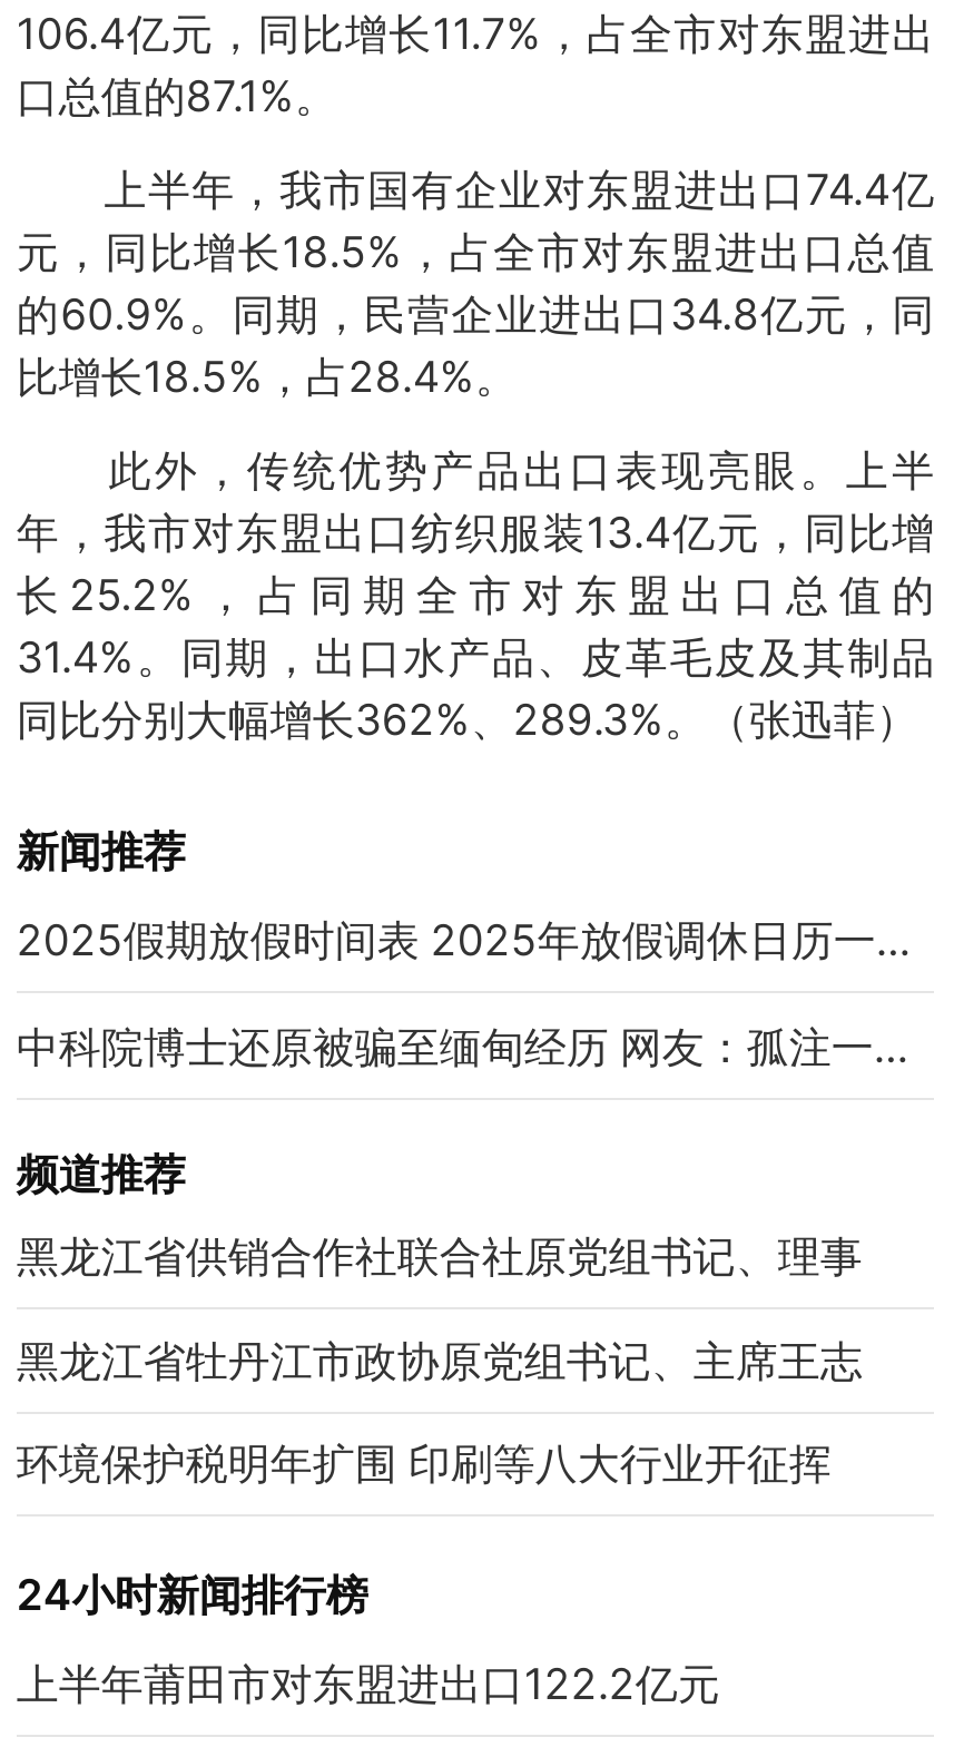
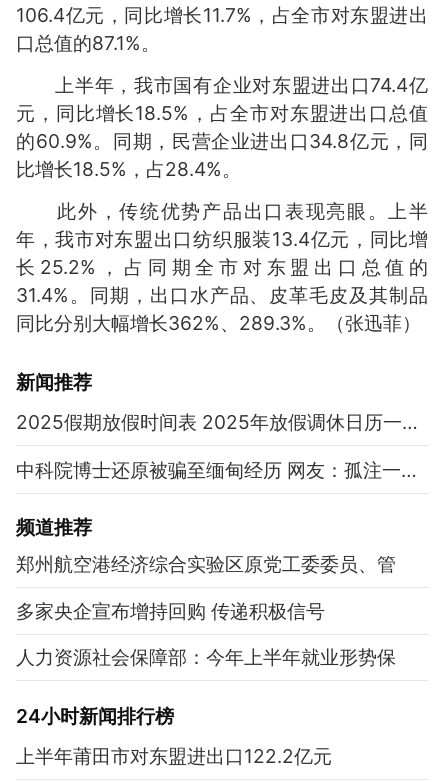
[16,1228,862,1282] 黑龙江省供销合作社联合社原党组书记、理事 -> [16,552,396,576] 郑州航空港经济综合实验区原党工委委员、管
[16,1333,862,1386] 黑龙江省牡丹江市政协原党组书记、主席王志 -> [16,598,325,622] 多家央企宣布增持回购 传递积极信号
[16,1437,831,1491] 环境保护税明年扩围 印刷等八大行业开征挥 -> [16,645,396,669] 人力资源社会保障部：今年上半年就业形势保

